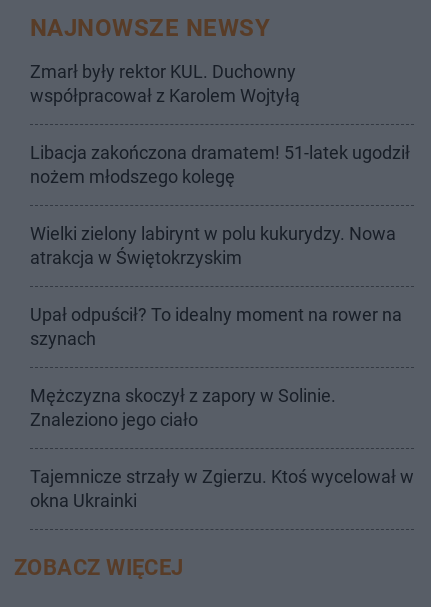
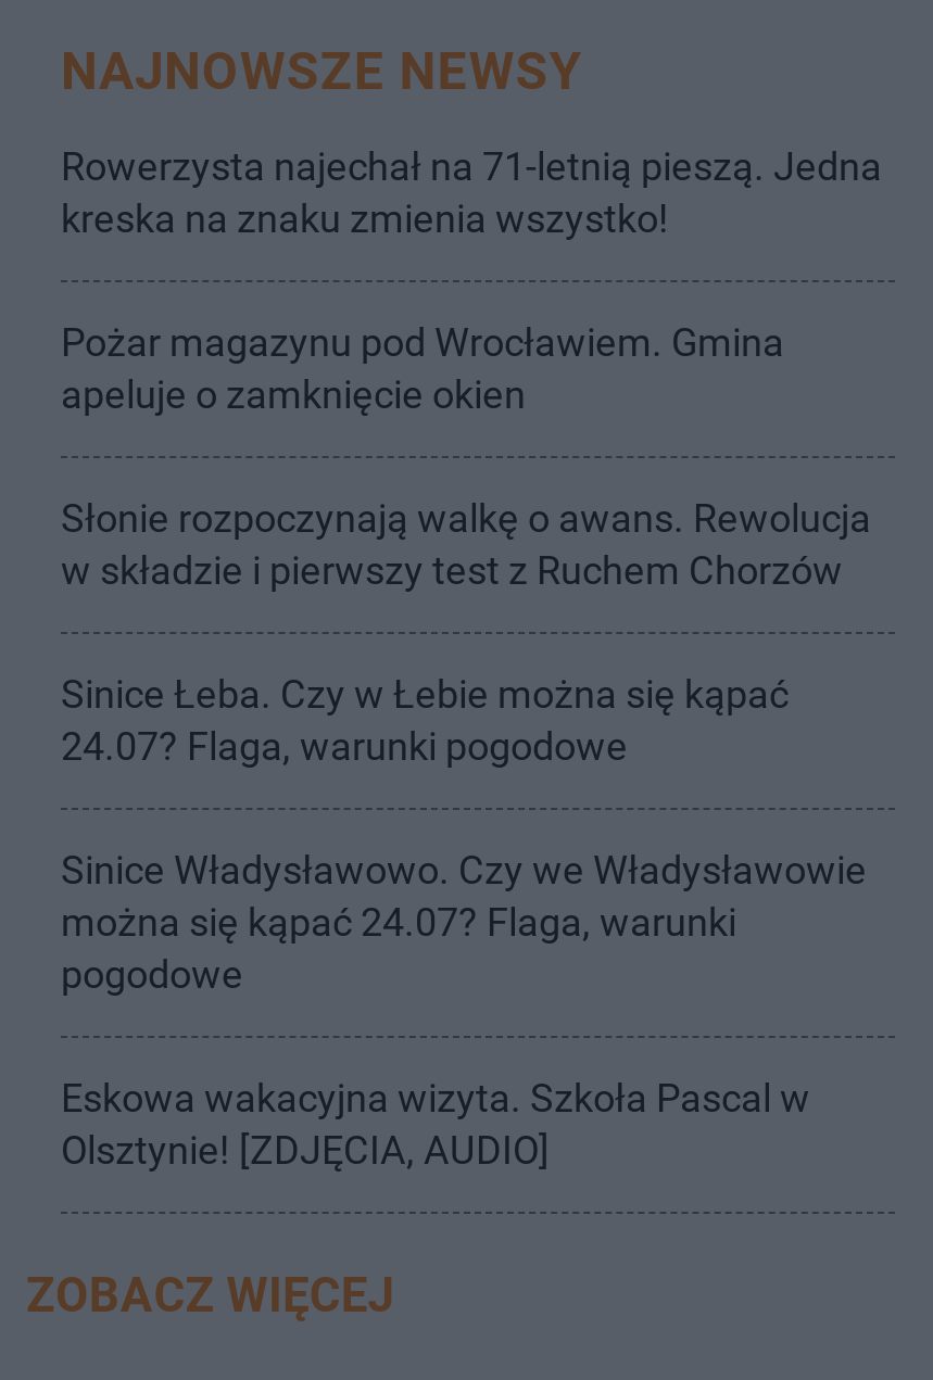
[30,61,300,106] Zmarł były rektor KUL. Duchowny | współpracował z Karolem Wojtyłą -> [61,143,882,241] Rowerzysta najechał na 71-letnią pieszą. Jedna | kreska na znaku zmienia wszystko!
[30,142,410,187] Libacja zakończona dramatem! 51-latek ugodził | nożem młodszego kolegę -> [61,319,784,417] Pożar magazynu pod Wrocławiem. Gmina | apeluje o zamknięcie okien
[30,223,396,268] Wielki zielony labirynt w polu kukurydzy. Nowa | atrakcja w Świętokrzyskim -> [61,495,871,593] Słonie rozpoczynają walkę o awans. Rewolucja | w składzie i pierwszy test z Ruchem Chorzów
[30,304,402,349] Upał odpuścił? To idealny moment na rower na | szynach -> [61,671,789,769] Sinice Łeba. Czy w Łebie można się kąpać | 24.07? Flaga, warunki pogodowe
[30,385,336,430] Mężczyzna skoczył z zapory w Solinie. | Znaleziono jego ciało -> [61,847,867,997] Sinice Władysławowo. Czy we Władysławowie | można się kąpać 24.07? Flaga, warunki | pogodowe
[30,466,414,511] Tajemnicze strzały w Zgierzu. Ktoś wycelował w | okna Ukrainki -> [61,1075,810,1173] Eskowa wakacyjna wizyta. Szkoła Pascal w | Olsztynie! [ZDJĘCIA, AUDIO]

